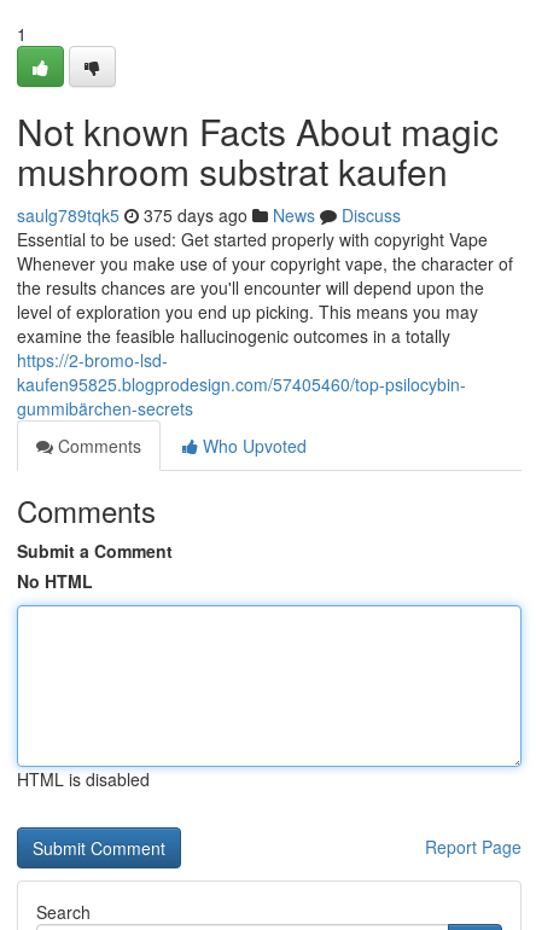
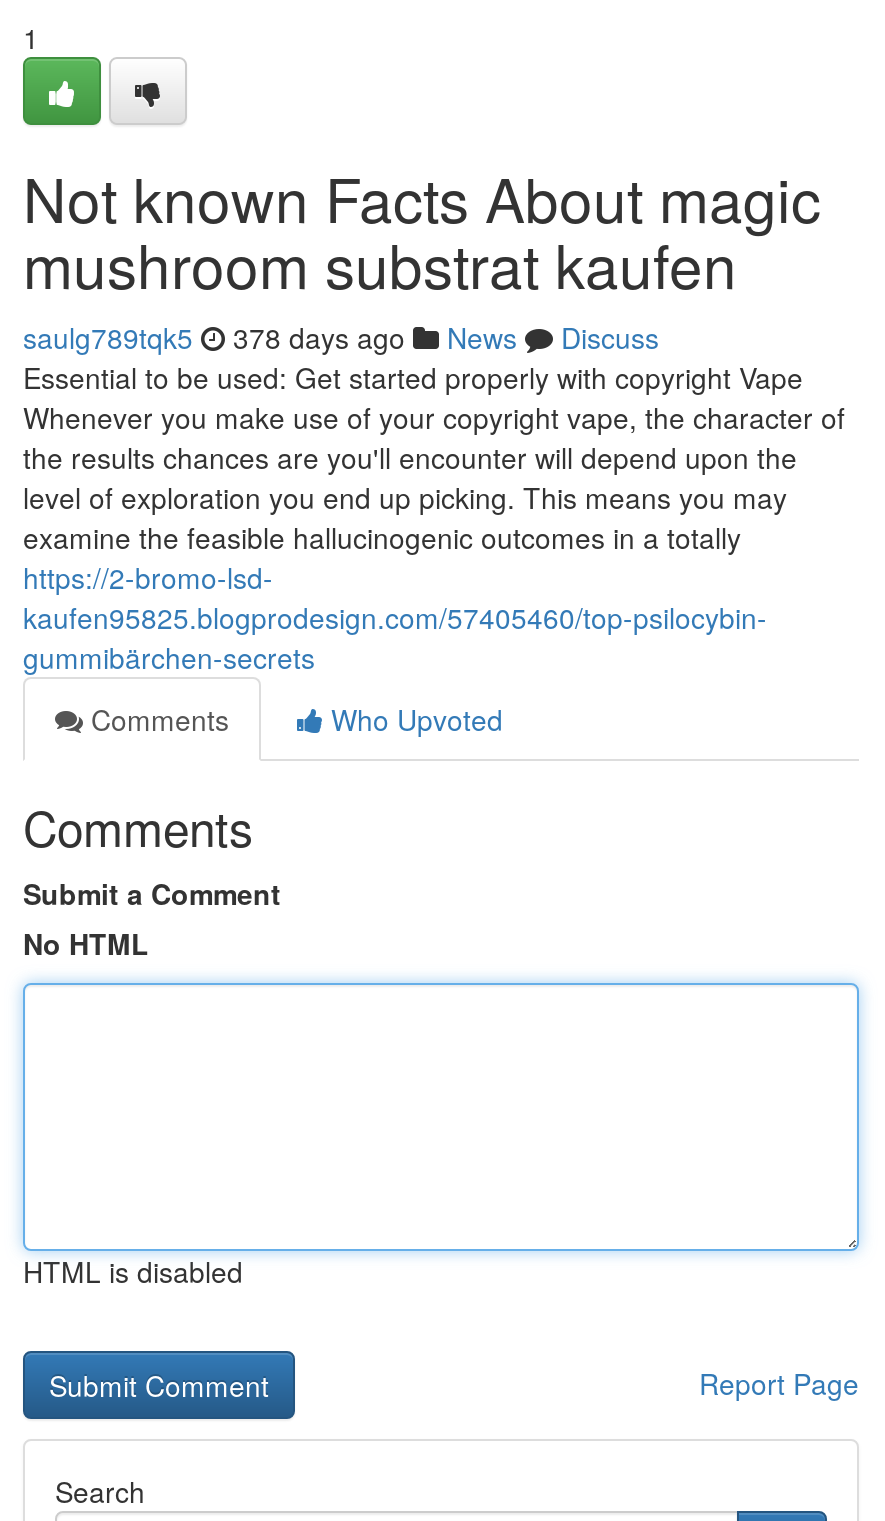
[17,203,401,227] saulg789tqk5 375 days ago News Discuss -> [23,317,659,357] saulg789tqk5 378 days ago News Discuss

